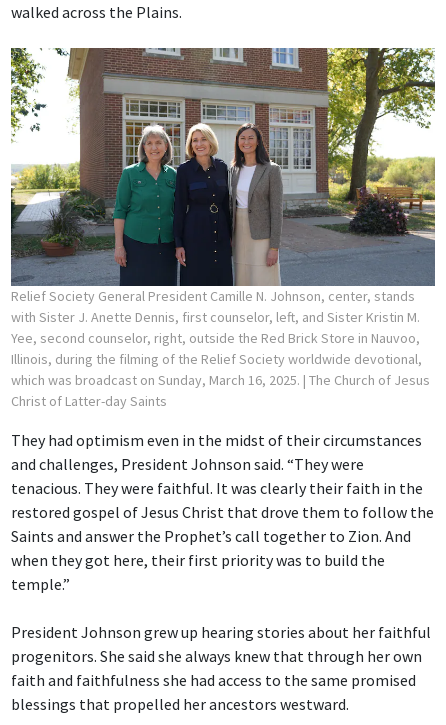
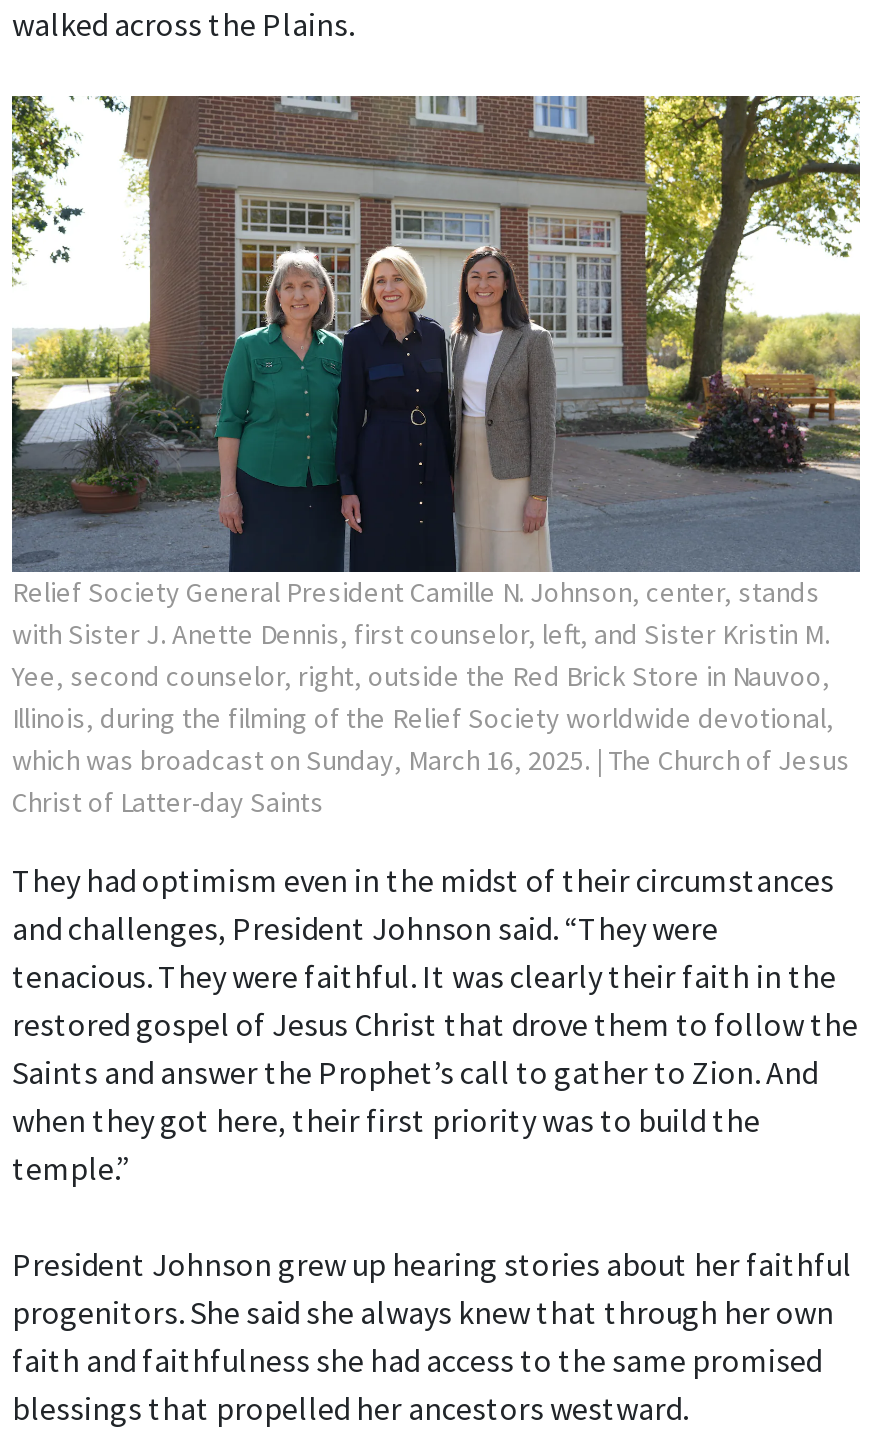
[11,526,411,546] Saints and answer the Prophet’s call together to Zion. And -> [12,1053,818,1093] Saints and answer the Prophet’s call to gather to Zion. And

